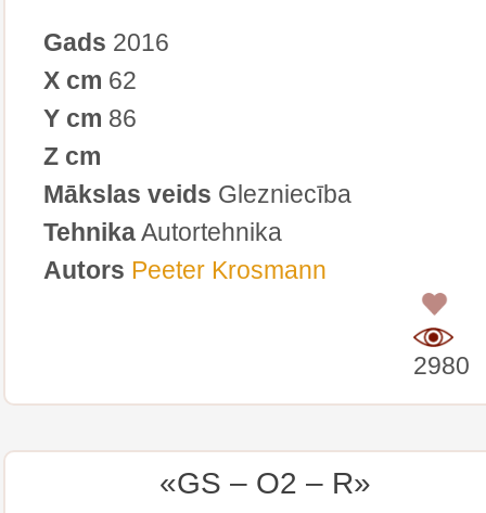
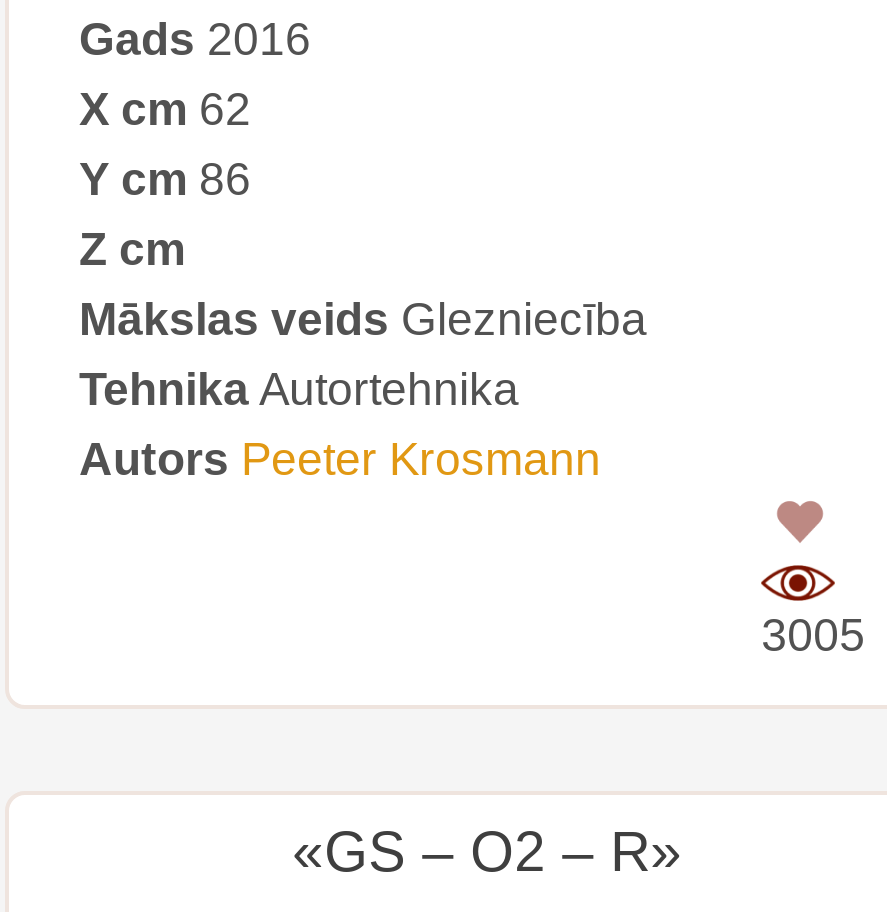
[414,352,470,380] 2980 -> [761,610,865,662] 3005

